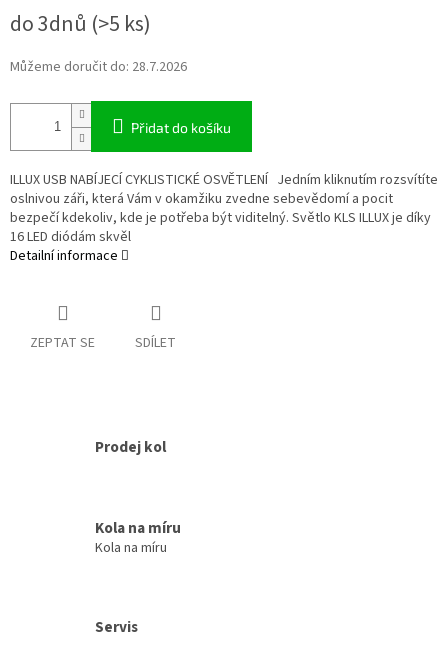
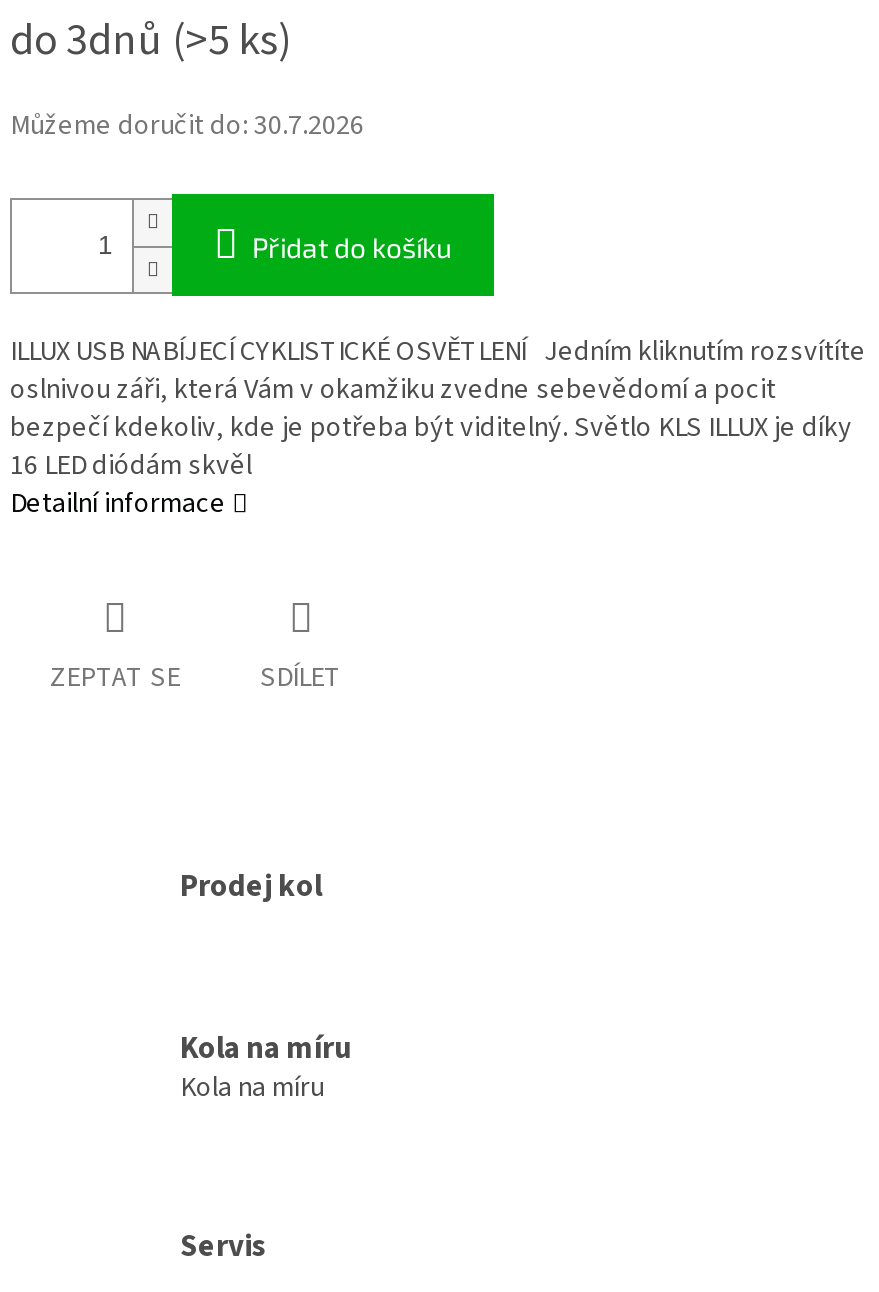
[10,57,187,77] Můžeme doručit do: 28.7.2026 -> [10,107,364,147] Můžeme doručit do: 30.7.2026

